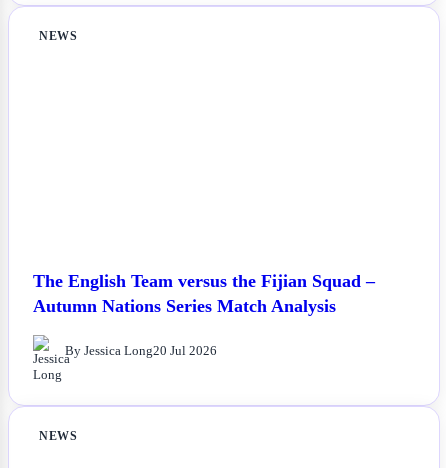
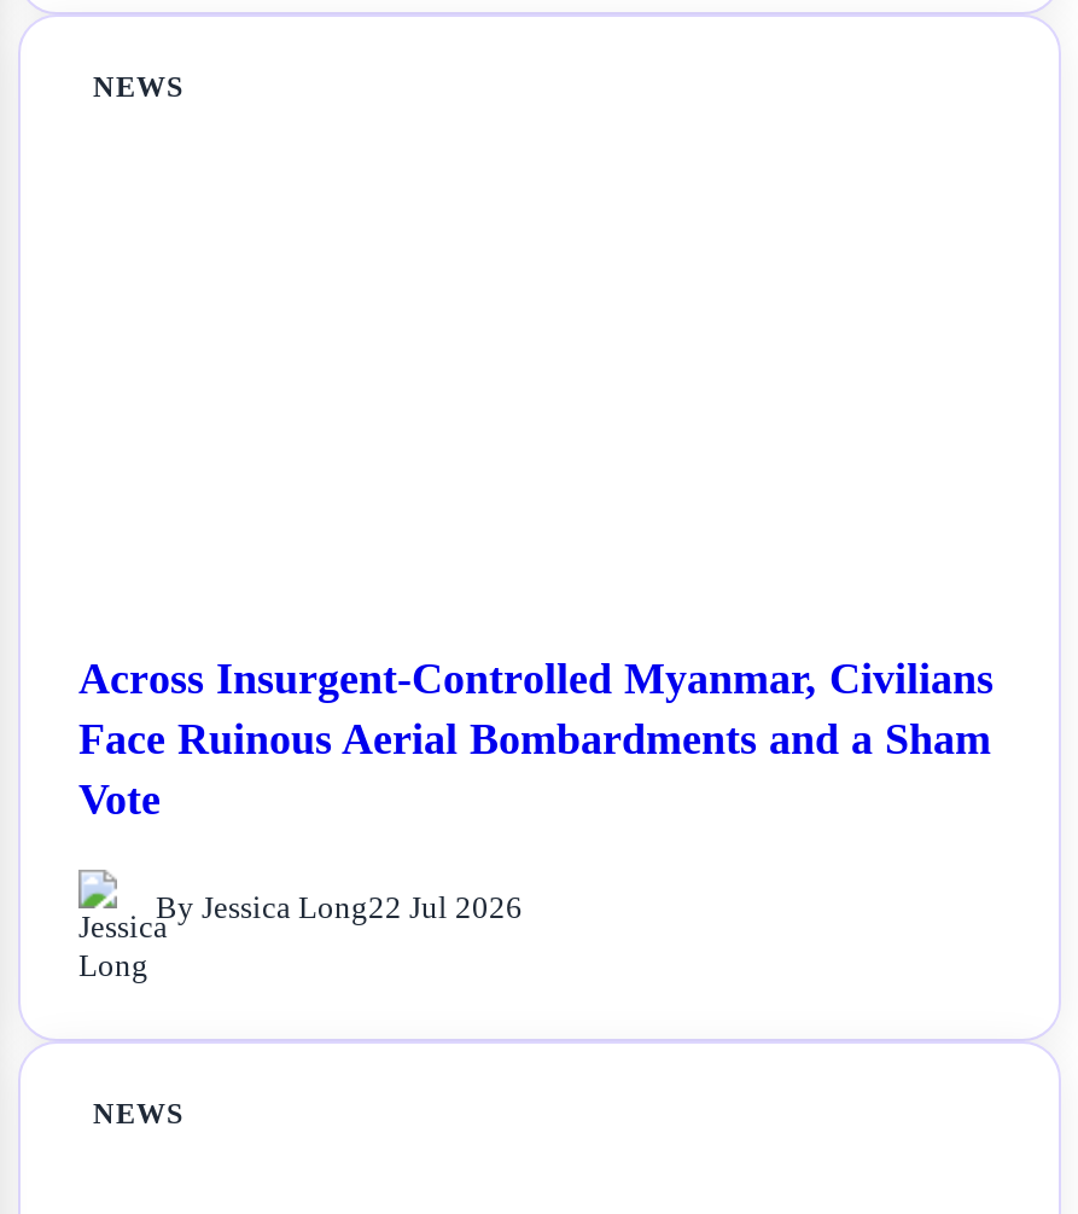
[33,271,375,316] The English Team versus the Fijian Squad – | Autumn Nations Series Match Analysis -> [78,654,993,824] Across Insurgent-Controlled Myanmar, Civilians | Face Ruinous Aerial Bombardments and a Sham | Vote
[65,343,217,358] By Jessica Long20 Jul 2026 -> [156,889,523,925] By Jessica Long22 Jul 2026

